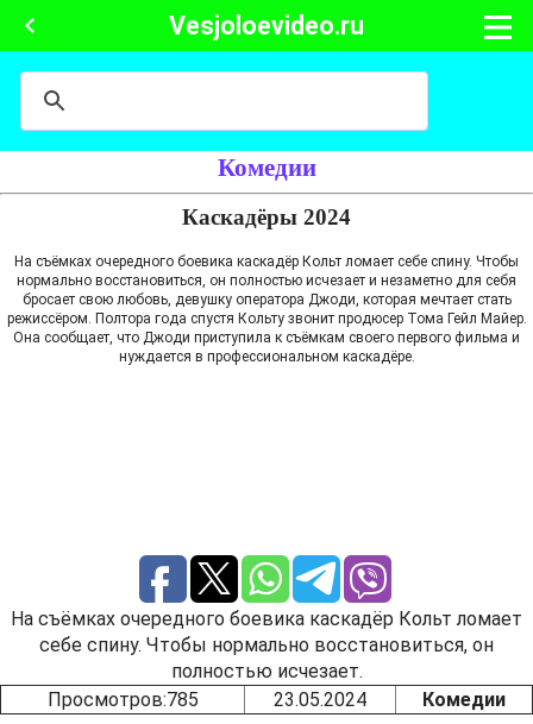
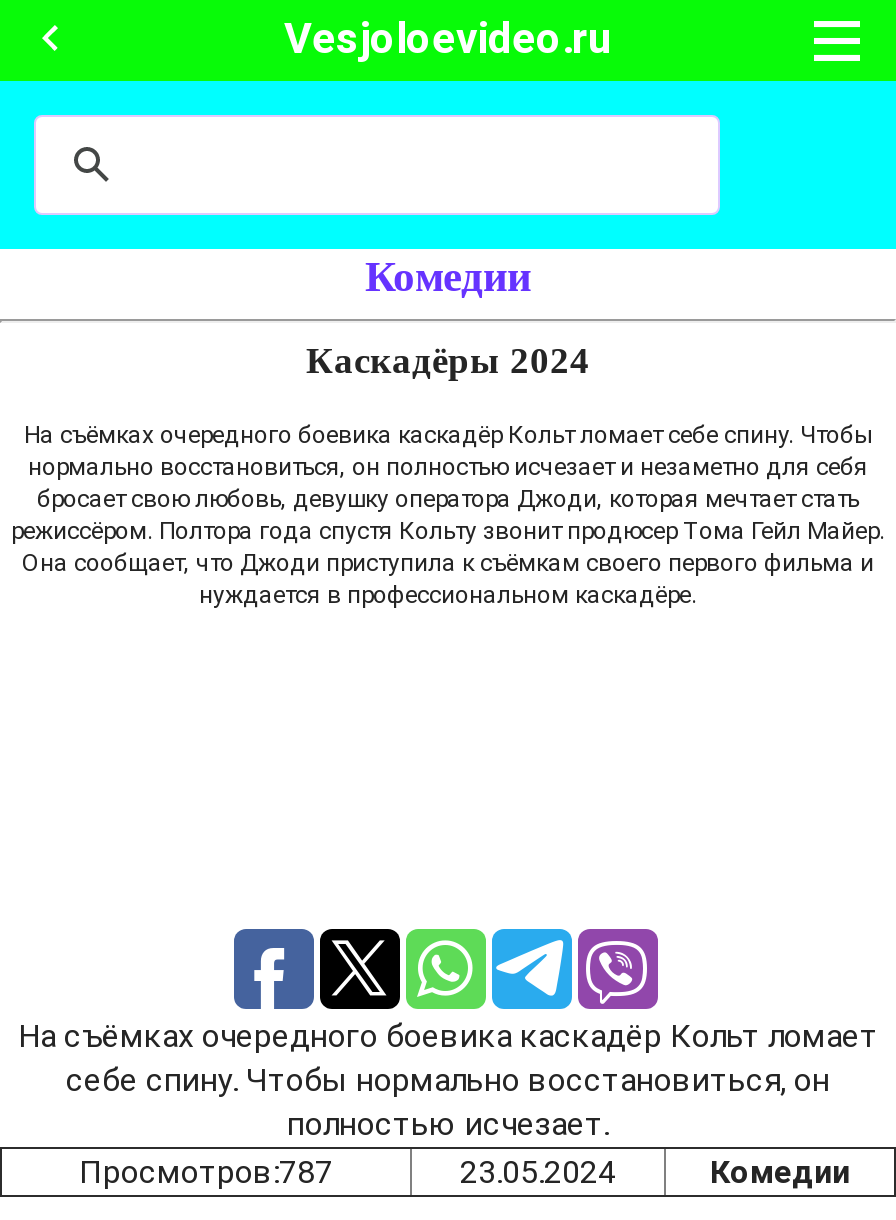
[47,688,198,711] Просмотров:785 -> [79,1153,333,1191] Просмотров:787

